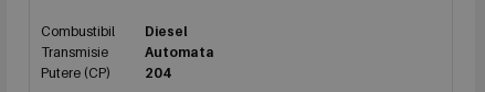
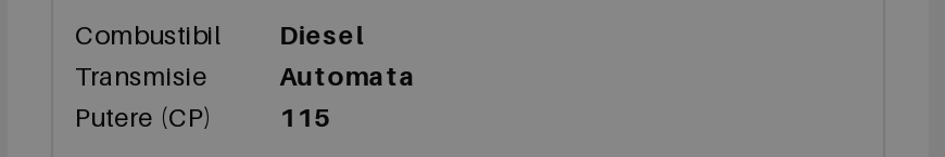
[145,65,171,81] 204 -> [279,101,332,134] 115

